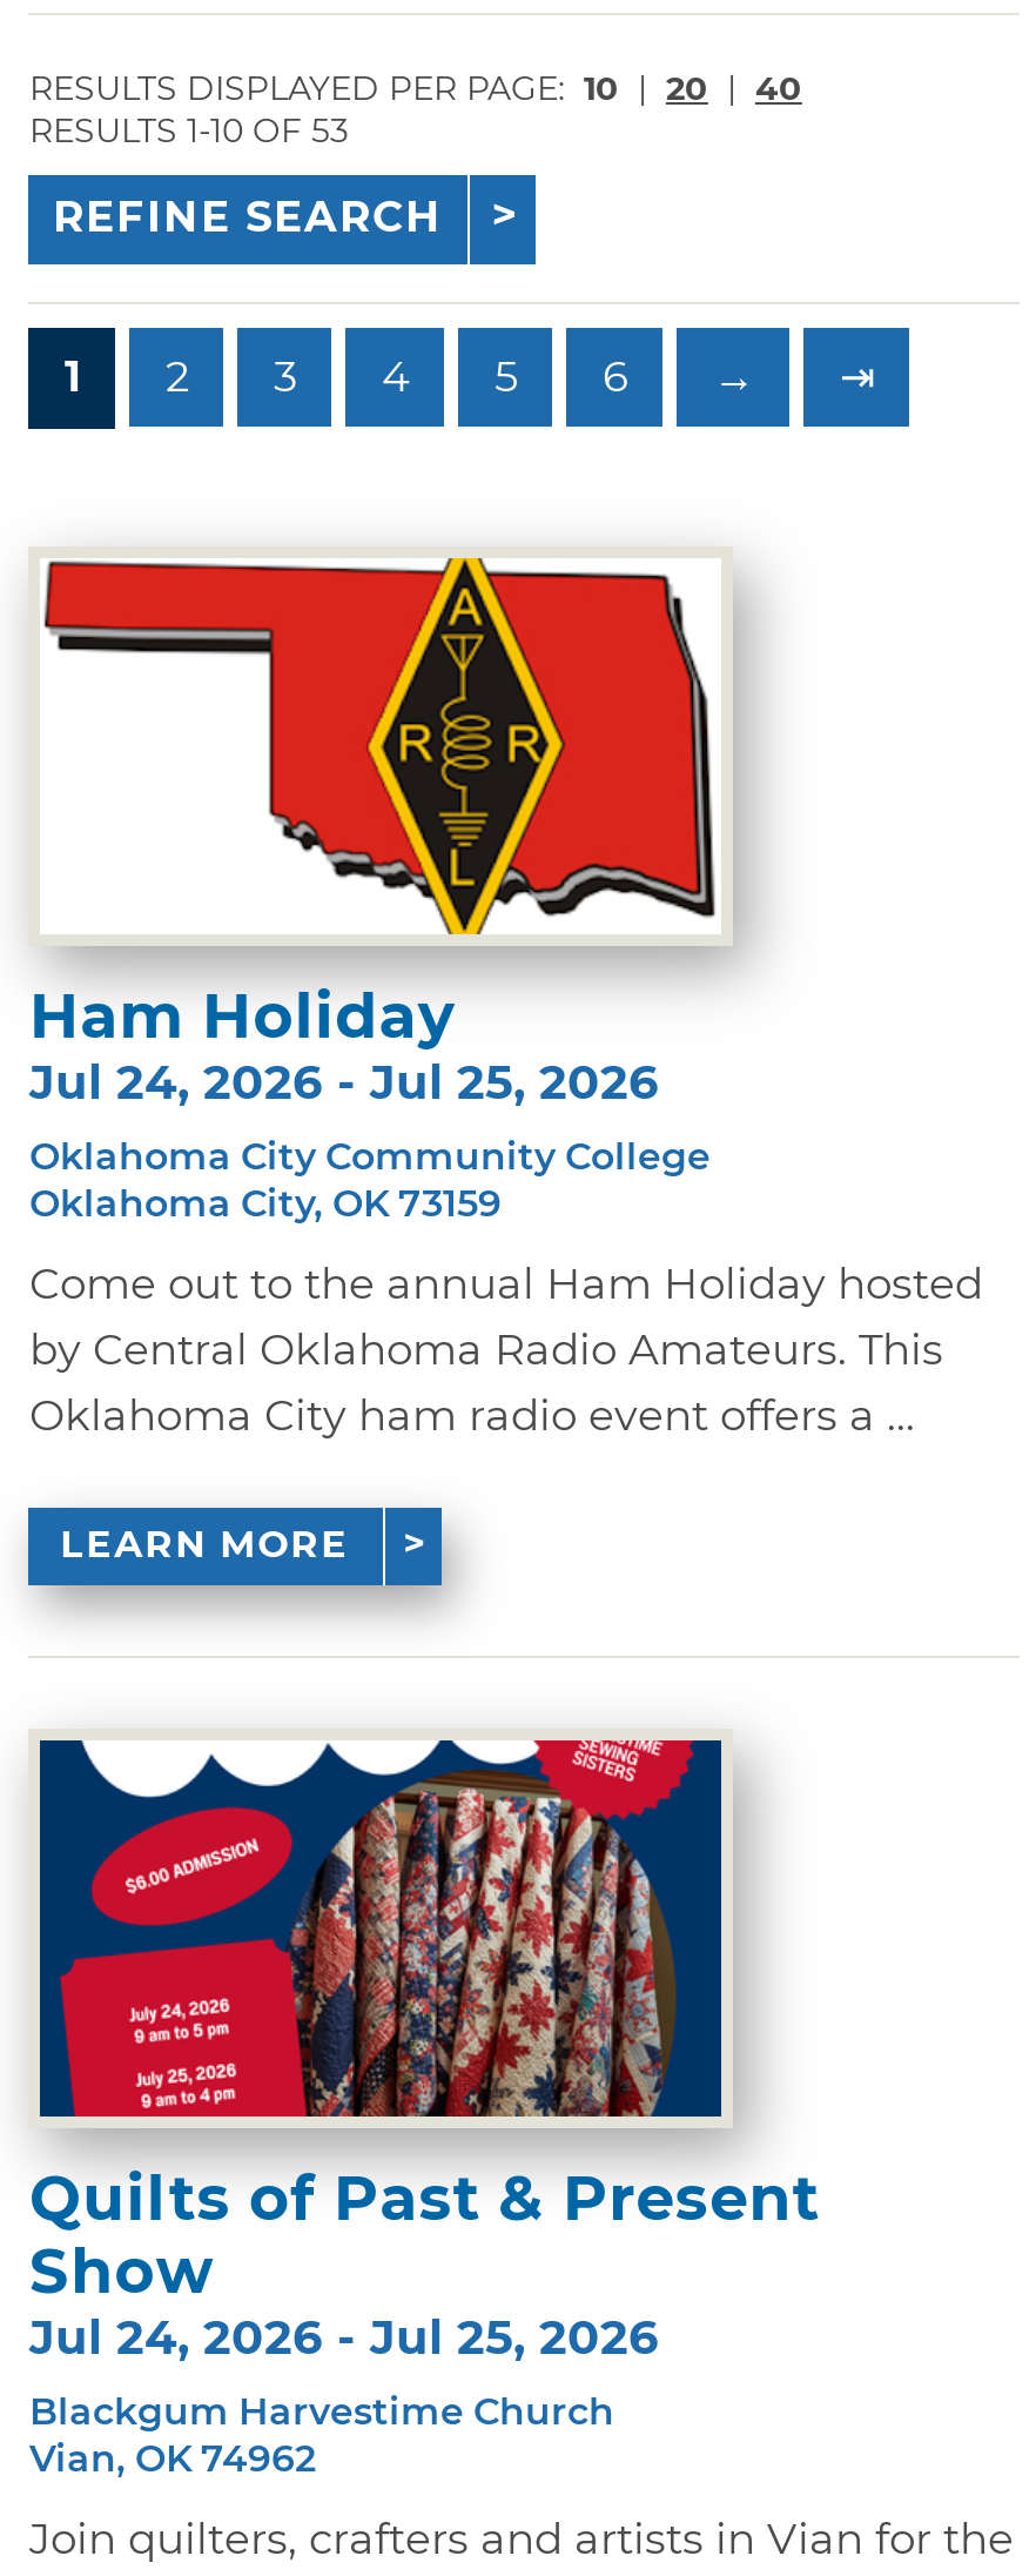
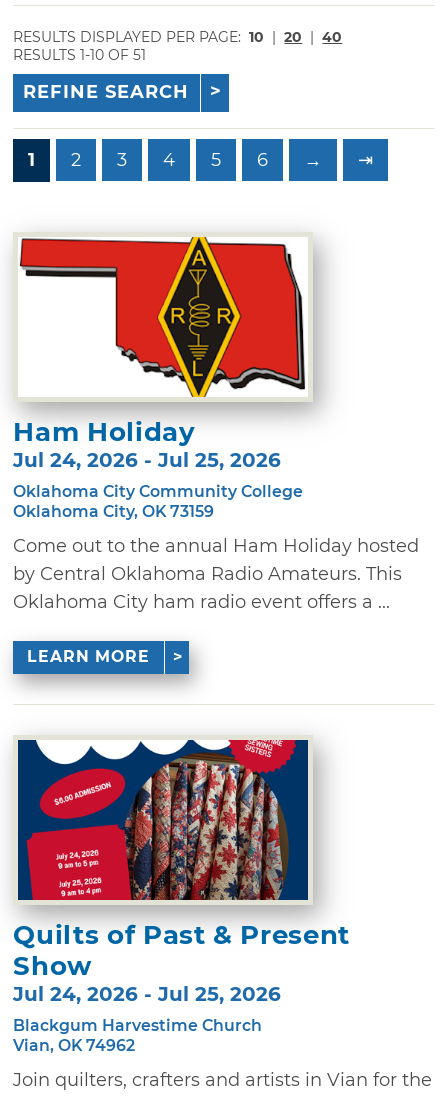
[29,109,349,151] RESULTS 1-10 OF 53 -> [13,46,146,64] RESULTS 1-10 OF 51

